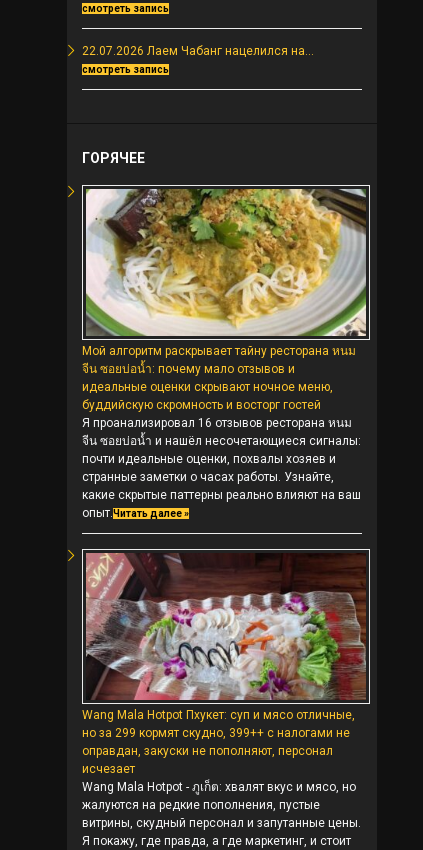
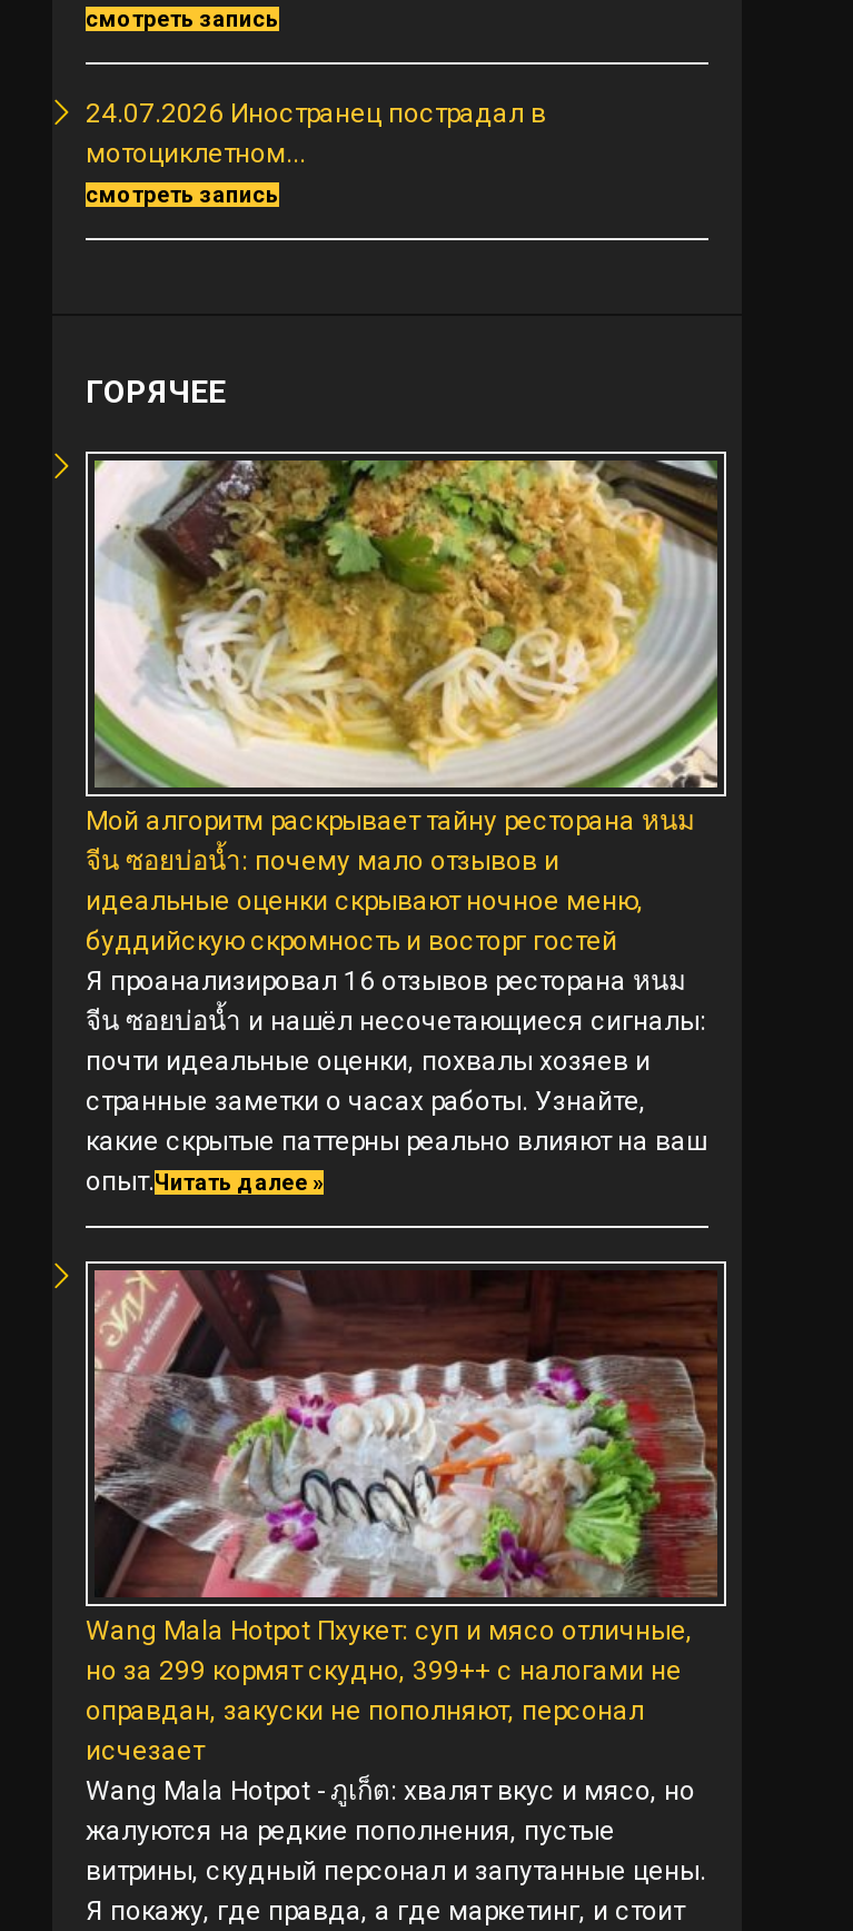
[82,44,314,58] 22.07.2026 Лаем Чабанг нацелился на... -> [86,98,546,169] 24.07.2026 Иностранец пострадал в | мотоциклетном...

